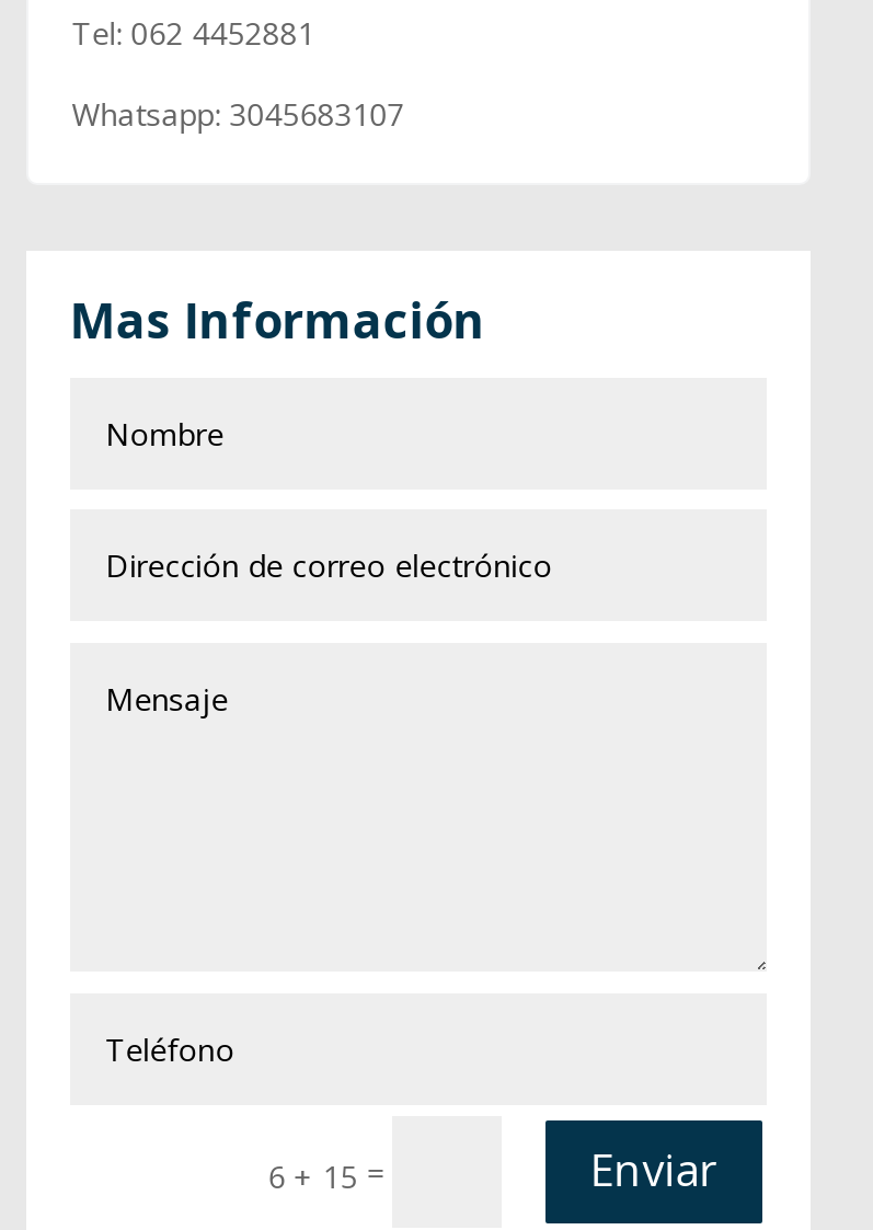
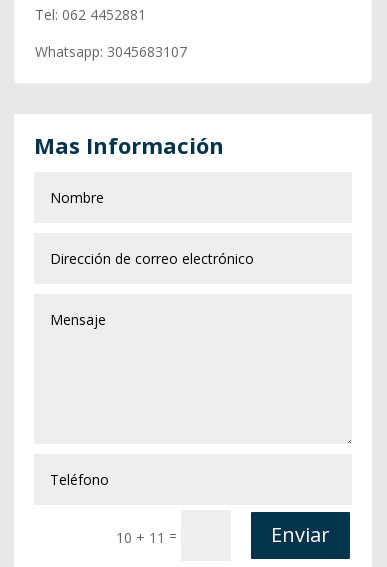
[268,1151,393,1196] 6 + 15 = -> [116,526,181,547] 10 + 11 =

